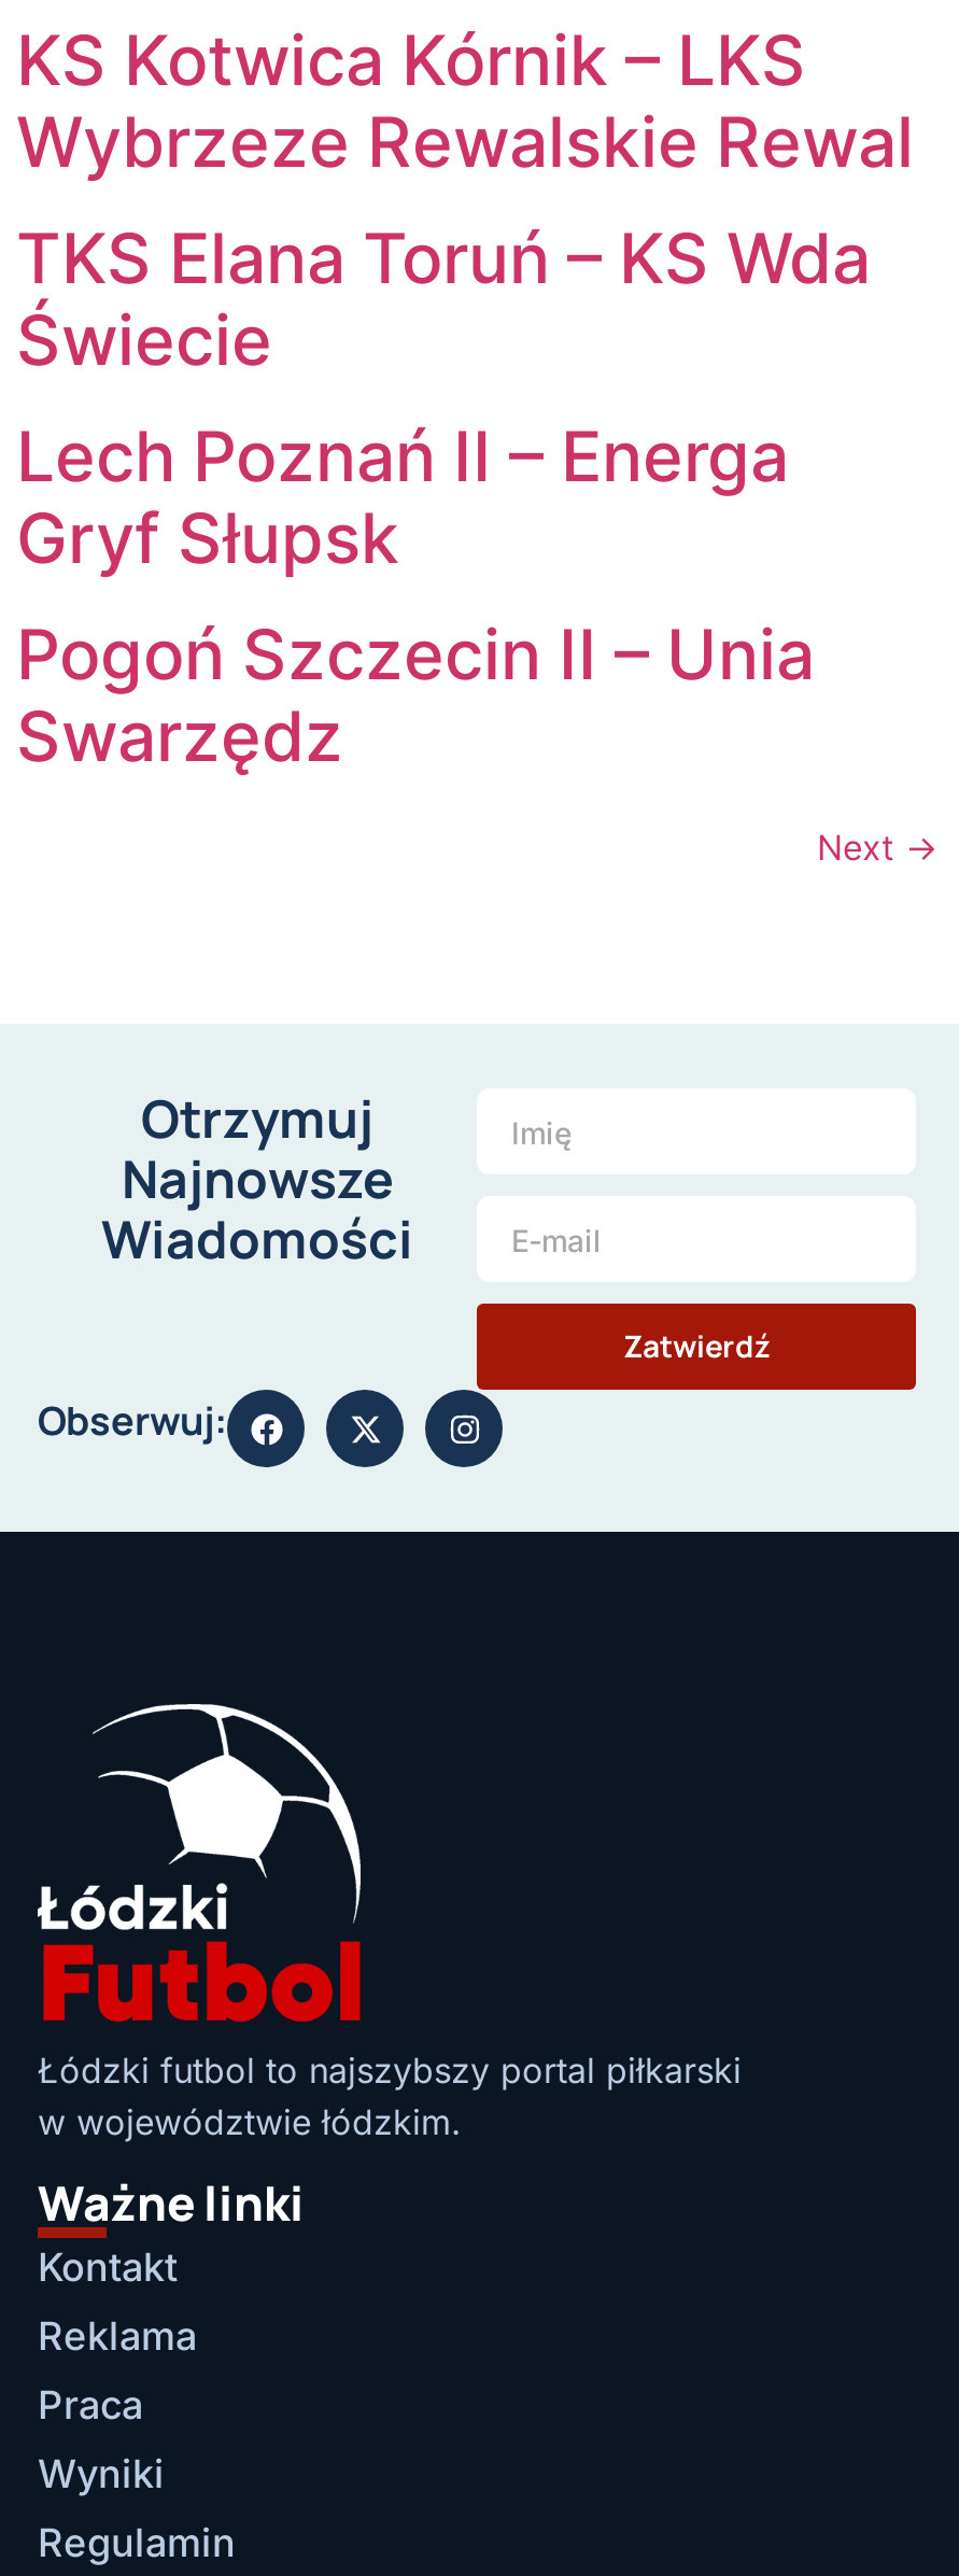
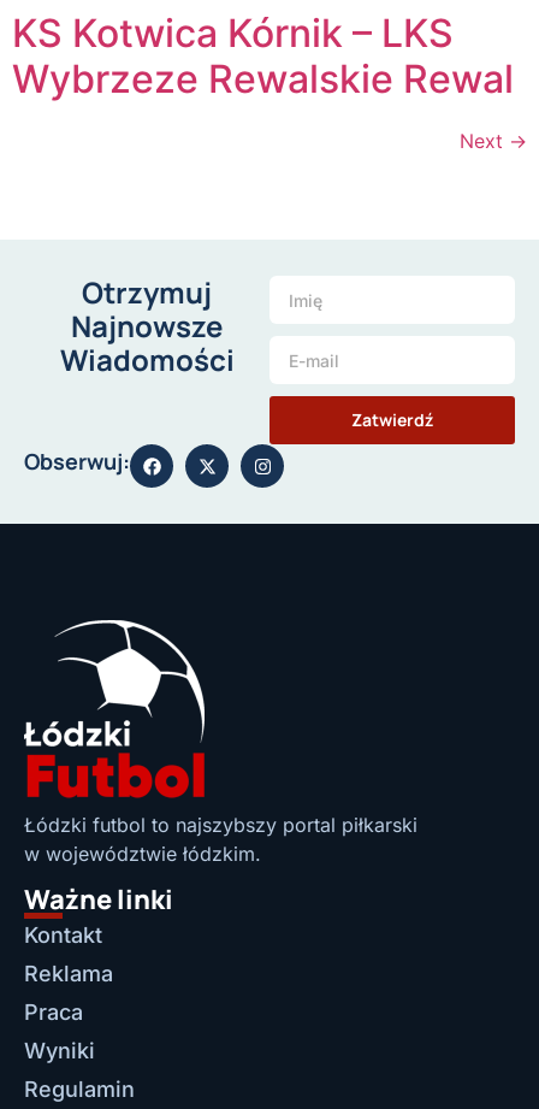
[16,217,871,779] TKS Elana Toruń – KS Wda | Świecie | Lech Poznań II – Energa | Gryf Słupsk | Pogoń Szczecin II – Unia | Swarzędz -> none

